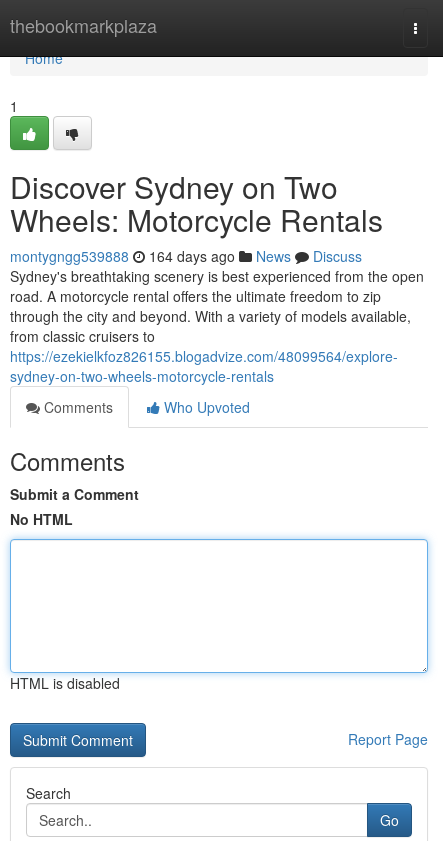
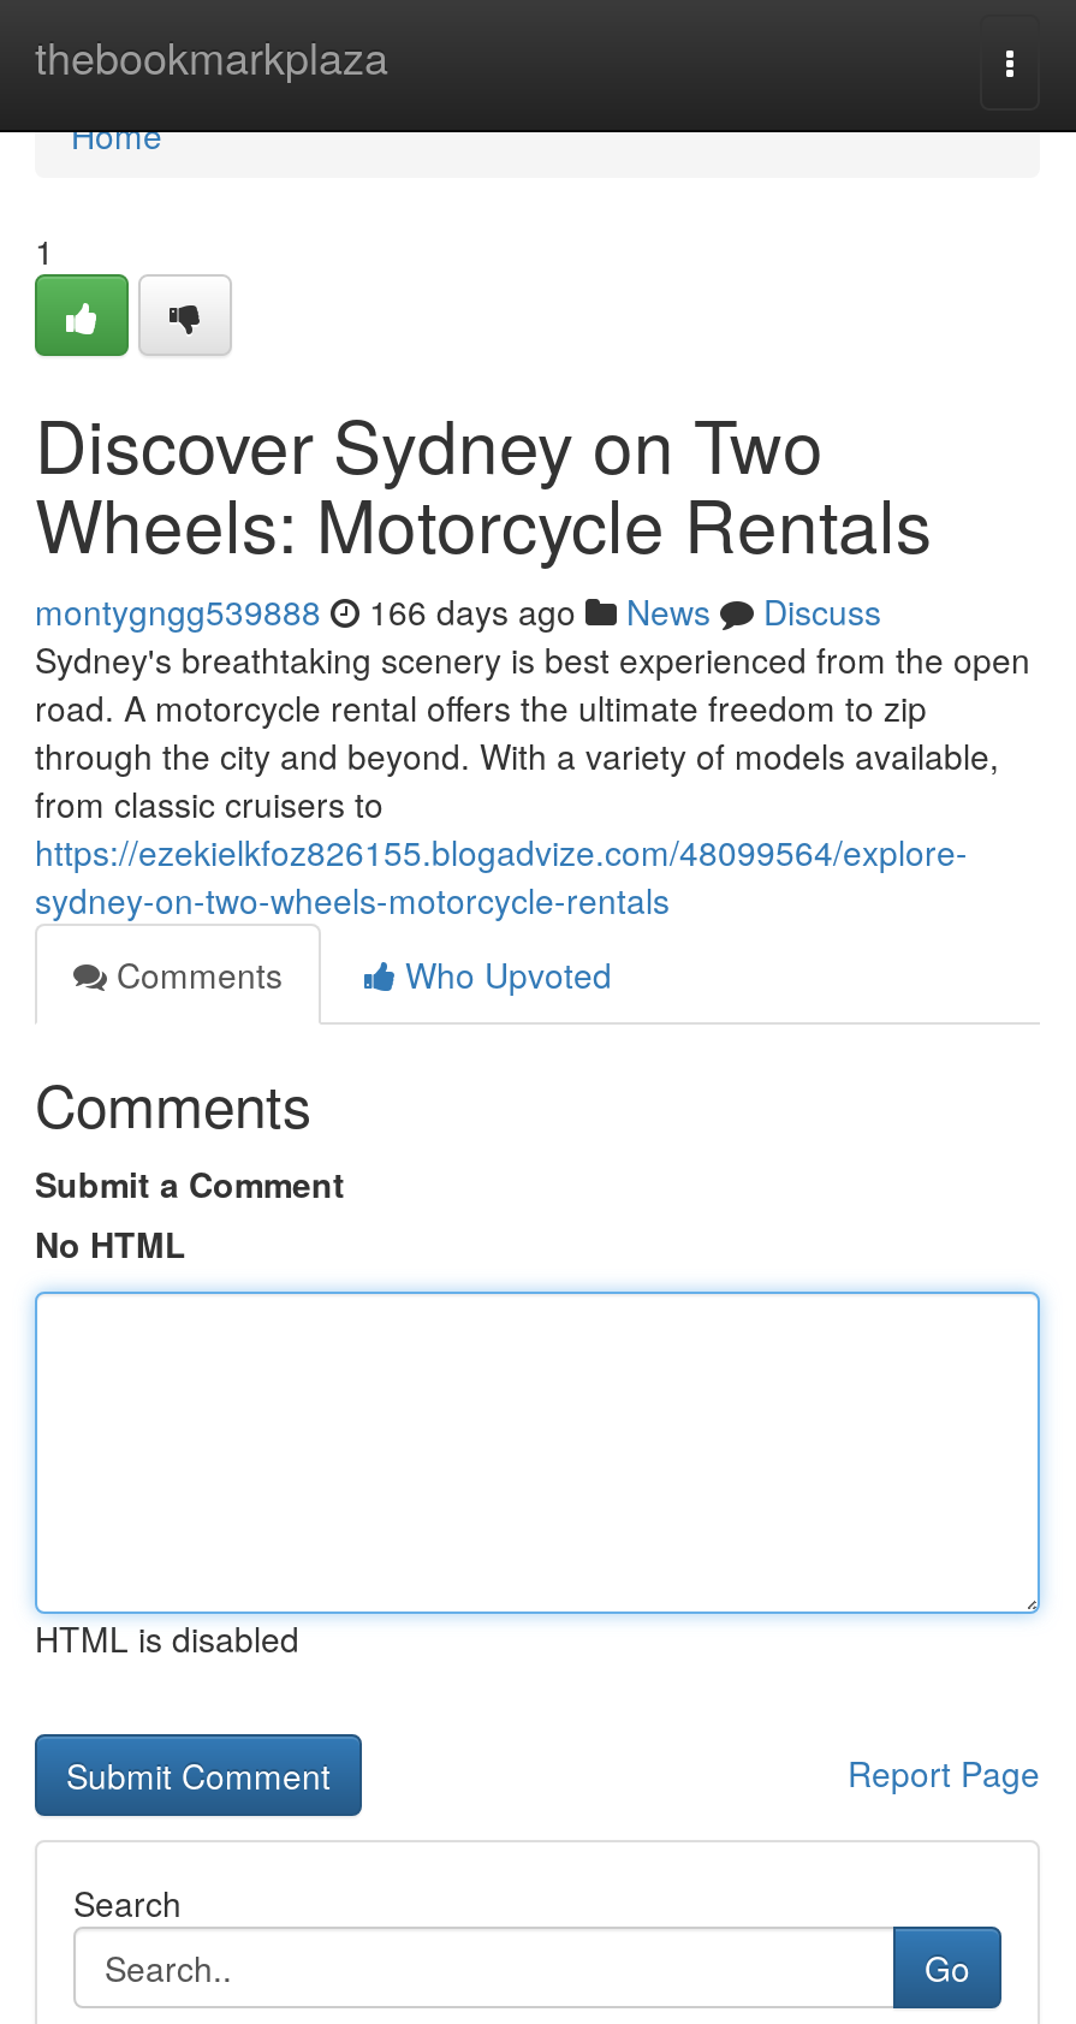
[10,246,362,266] montygngg539888 164 days ago News Discuss -> [35,587,881,635] montygngg539888 166 days ago News Discuss

